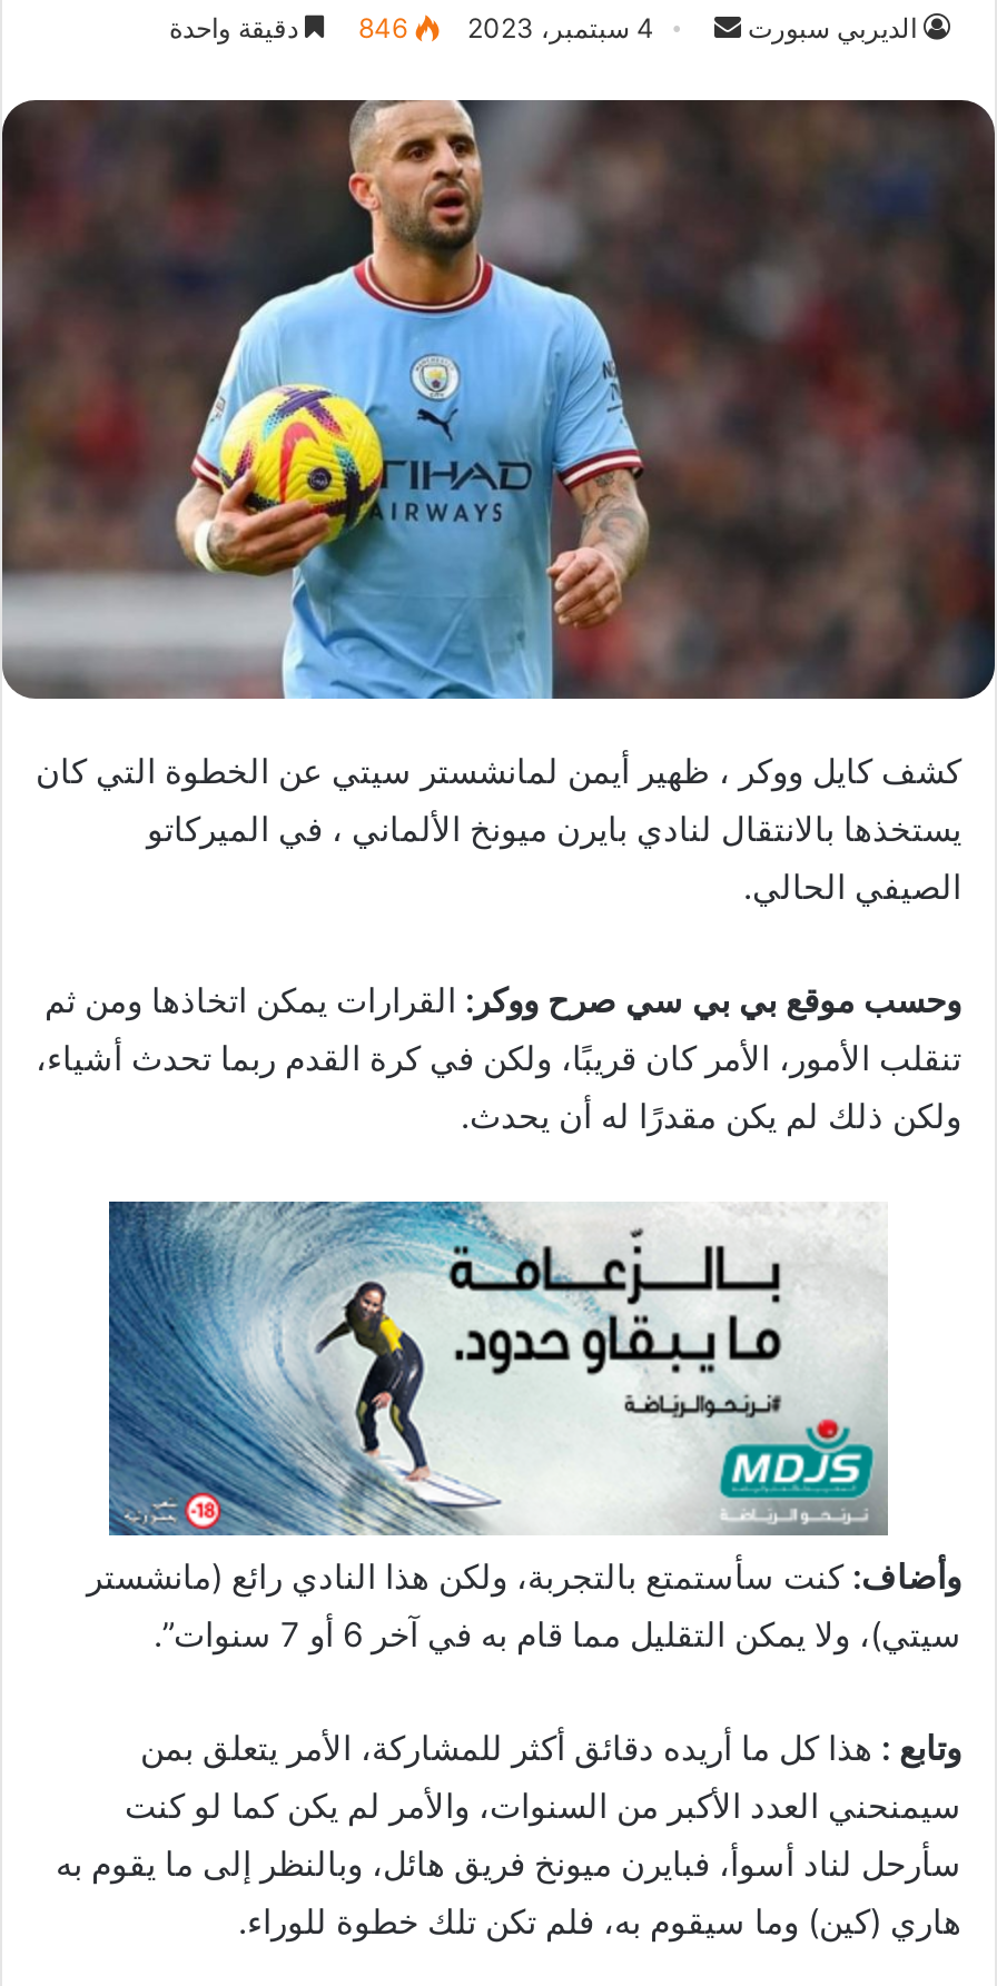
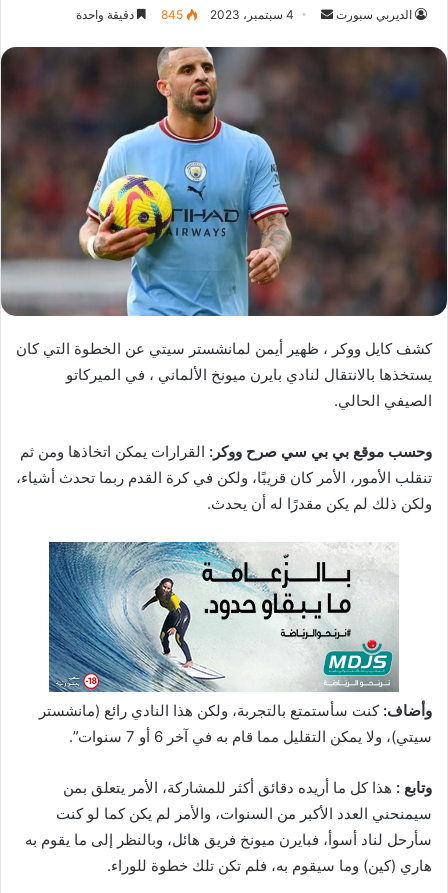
[169,11,407,44] 846 دقيقة واحدة -> [76,7,183,22] 845 دقيقة واحدة

